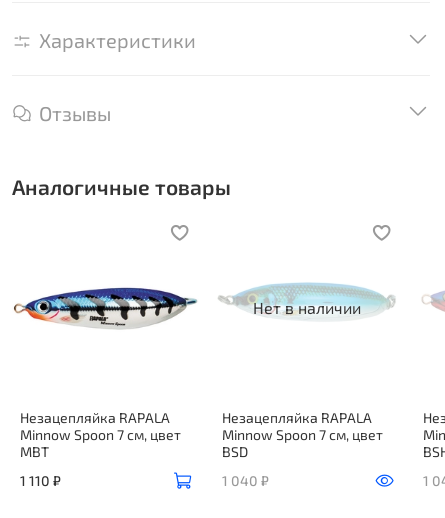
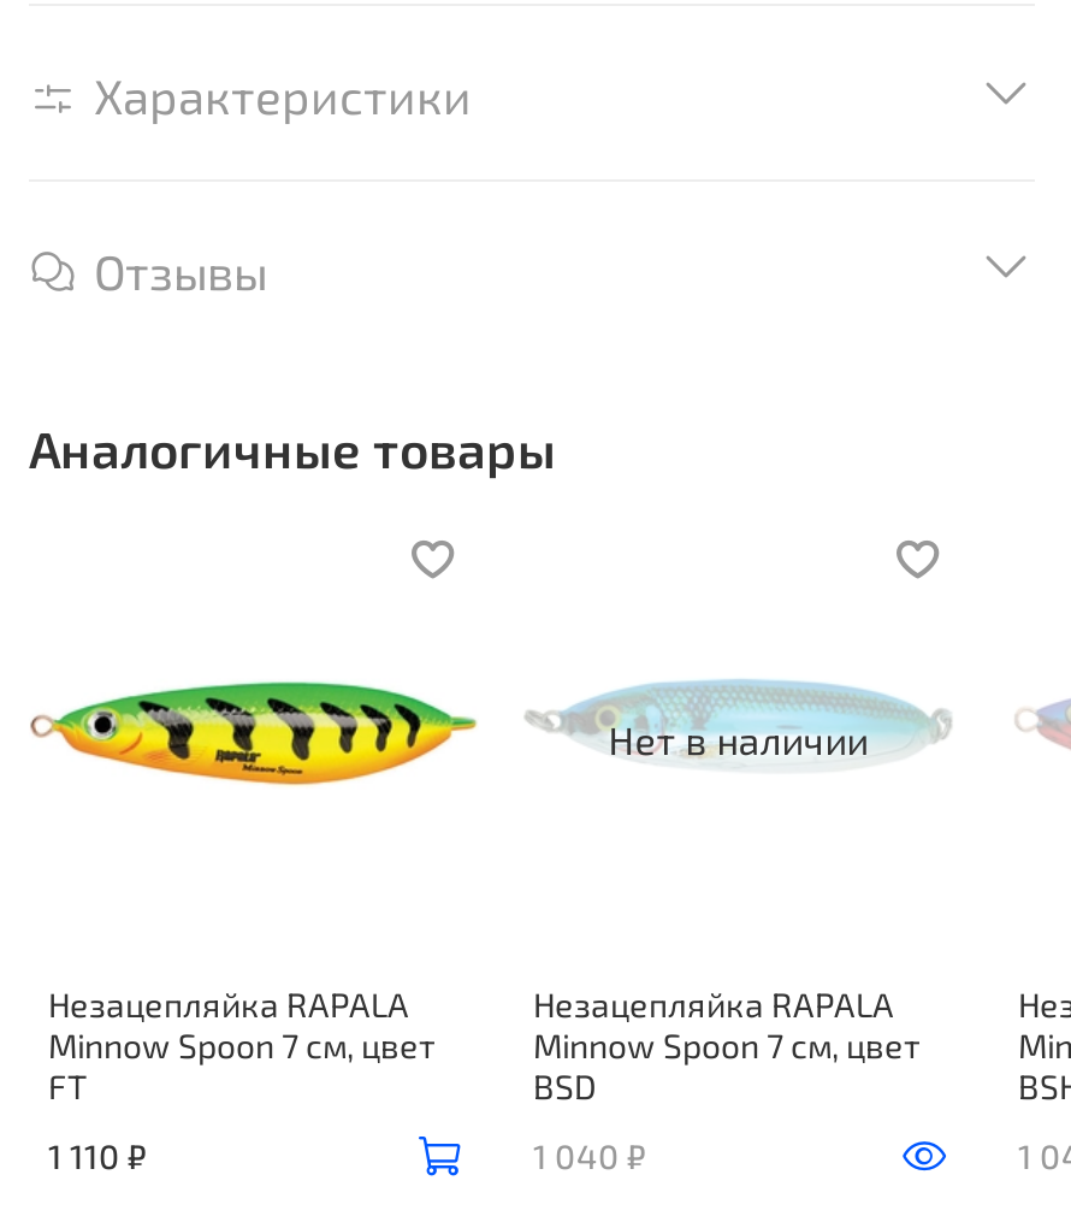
[13,284,197,330] [image] -> [29,680,477,791] [image]
[20,443,49,460] MBT -> [48,1066,87,1107] FT

